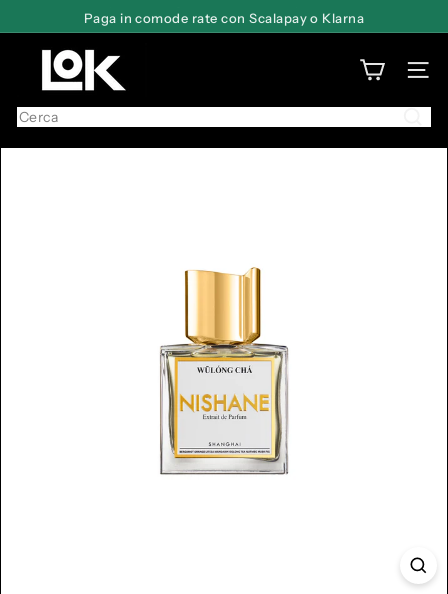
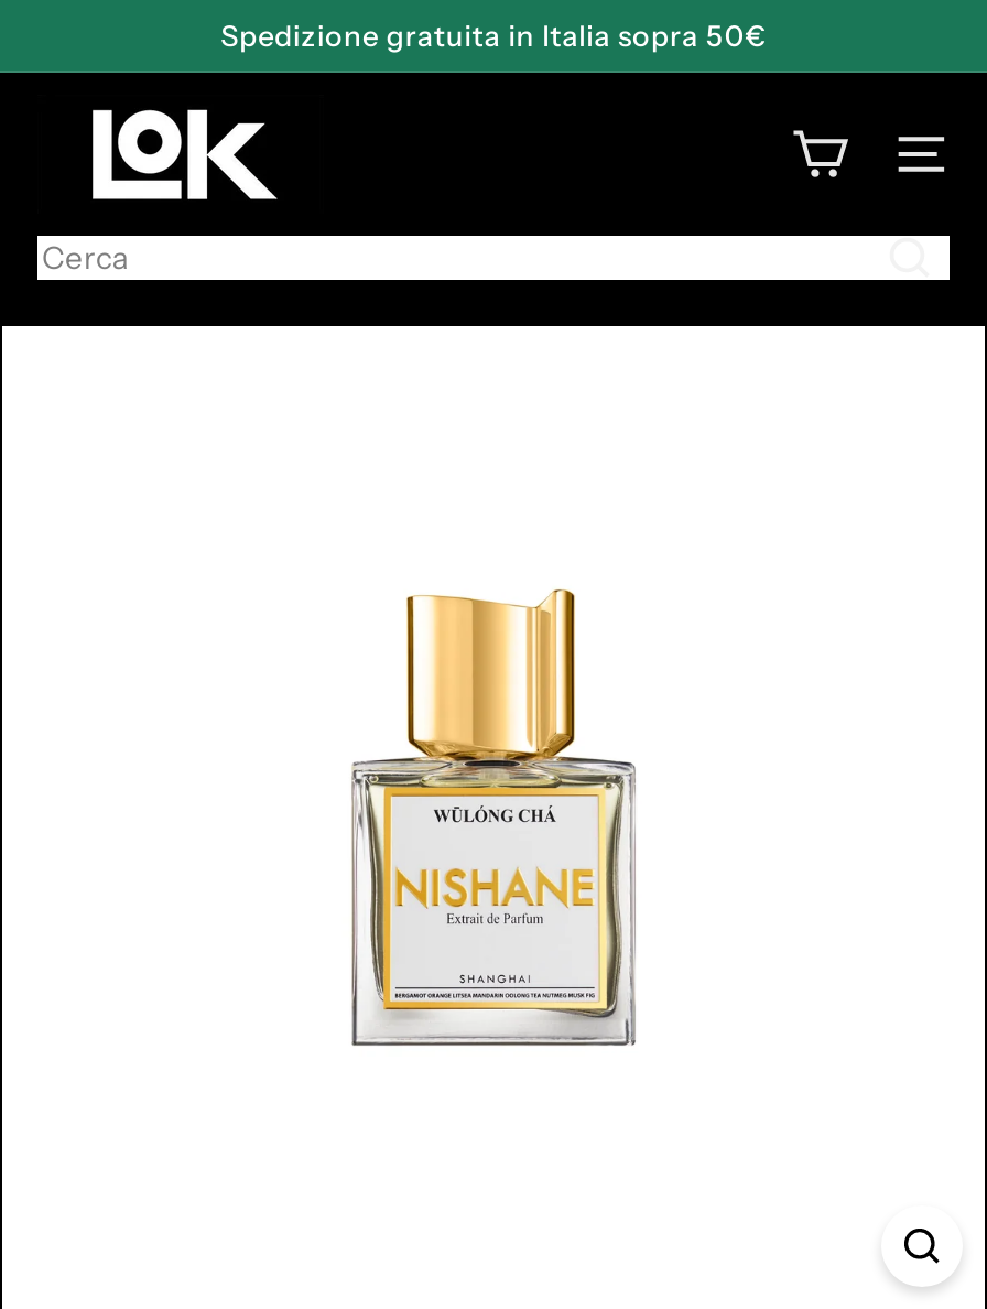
[84,8,364,24] Paga in comode rate con Scalapay o Klarna -> [221,18,766,53] Spedizione gratuita in Italia sopra 50€

